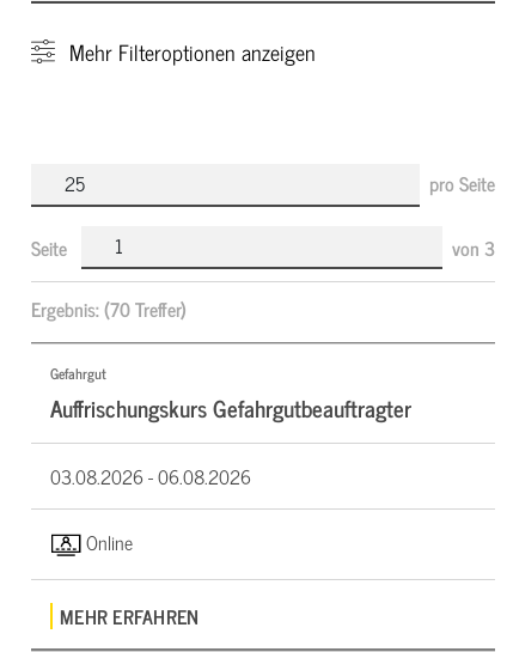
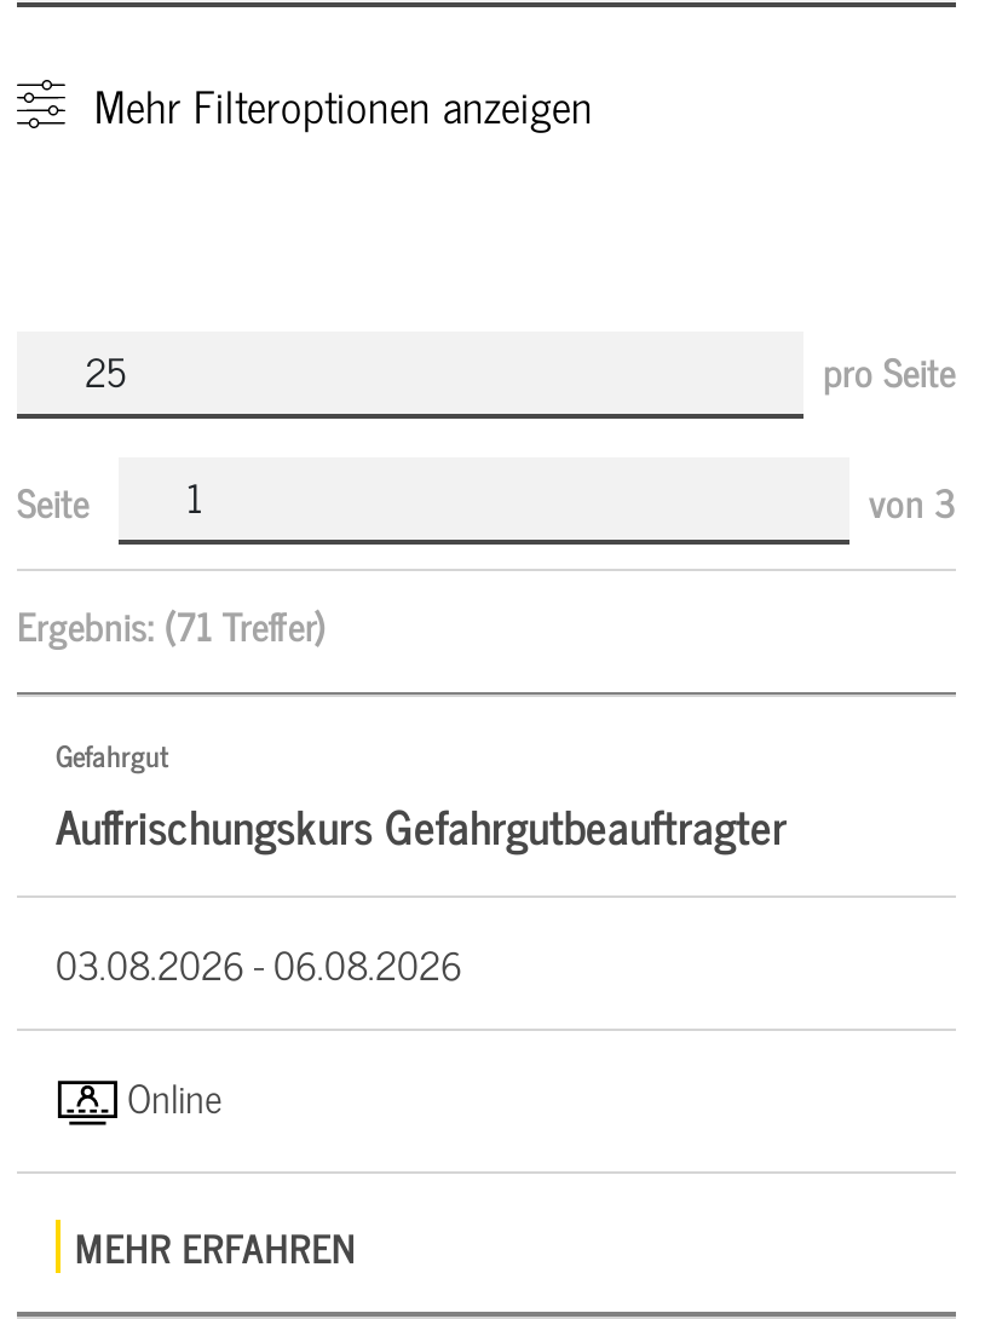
[31,293,187,324] Ergebnis: (70 Treffer) -> [17,592,327,655] Ergebnis: (71 Treffer)

